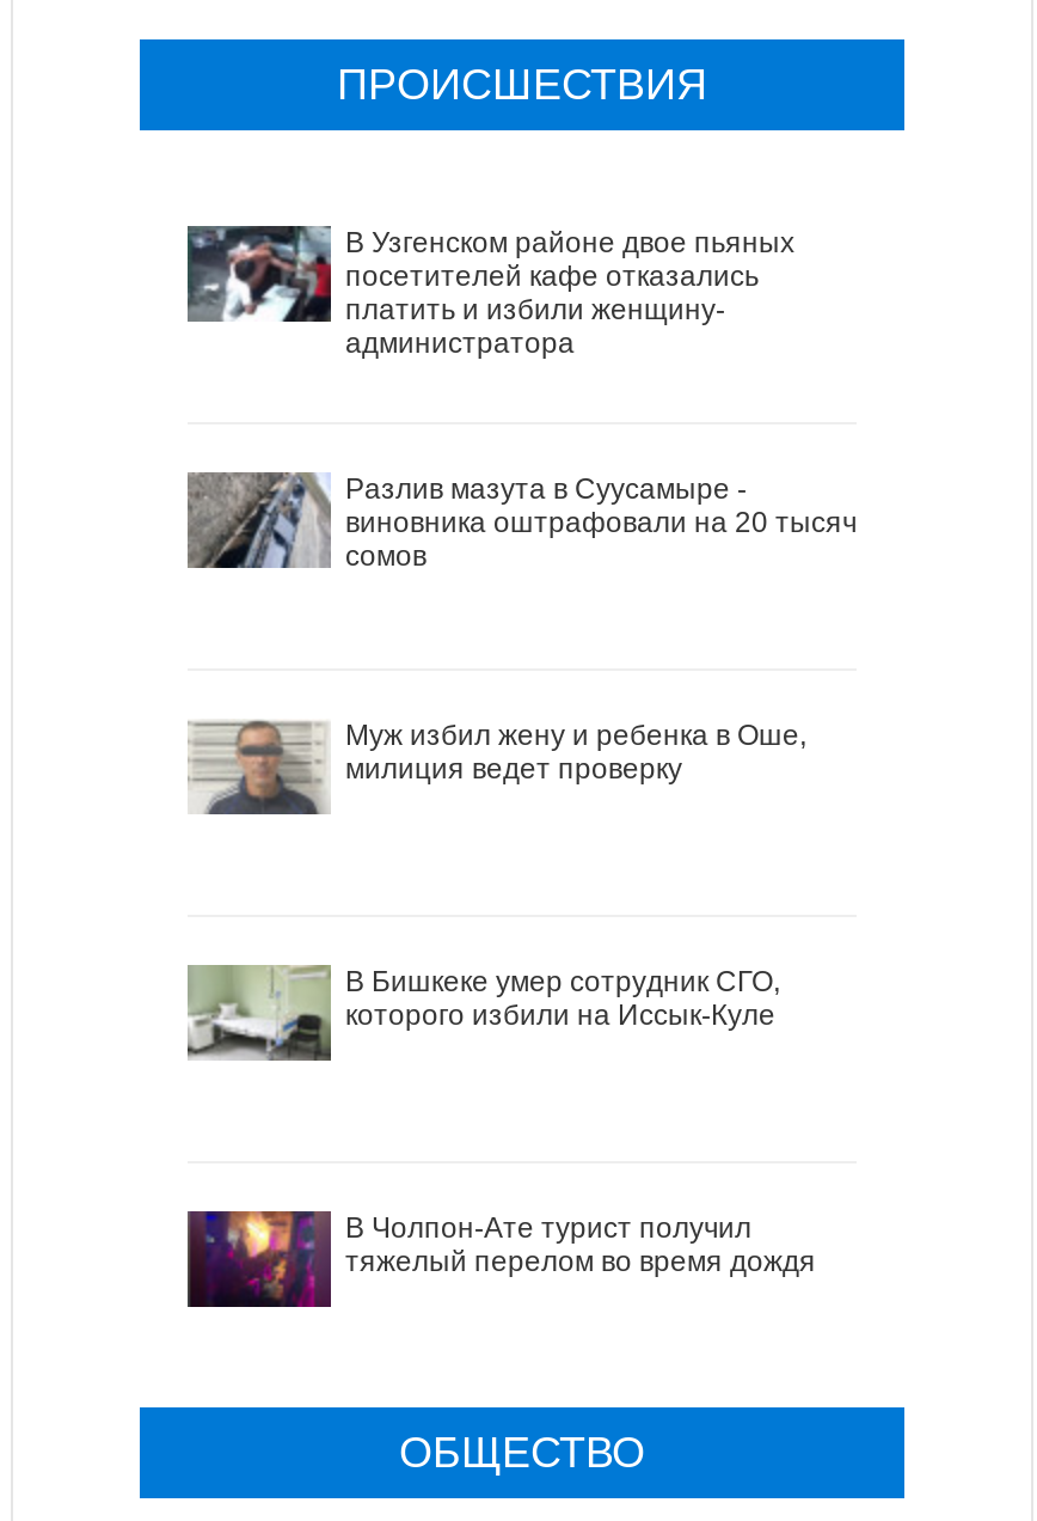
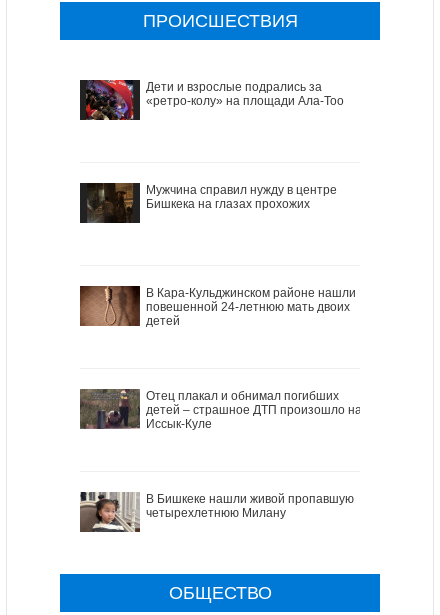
[188,224,794,359] [image] | В Узгенском районе двое пьяных | посетителей кафе отказались | платить и избили женщину- | администратора -> [80,79,344,121] [image] | Дети и взрослые подрались за | «ретро-колу» на площади Ала-Тоо
[188,472,857,572] [image] | Разлив мазута в Суусамыре - | виновника оштрафовали на 20 тысяч | сомов -> [80,183,337,224] [image] | Мужчина справил нужду в центре | Бишкека на глазах прохожих
[188,718,806,817] [image] | Муж избил жену и ребенка в Оше, | милиция ведет проверку -> [79,285,356,328] [image] | В Кара-Кульджинском районе нашли | повешенной 24-летнюю мать двоих | детей
[188,964,780,1061] [image] | В Бишкеке умер сотрудник СГО, | которого избили на Иссык-Куле -> [79,389,362,431] [image] | Отец плакал и обнимал погибших | детей – страшное ДТП произошло на | Иссык-Куле
[188,1211,816,1307] [image] | В Чолпон-Ате турист получил | тяжелый перелом во время дождя -> [80,492,354,533] [image] | В Бишкеке нашли живой пропавшую | четырехлетнюю Милану

